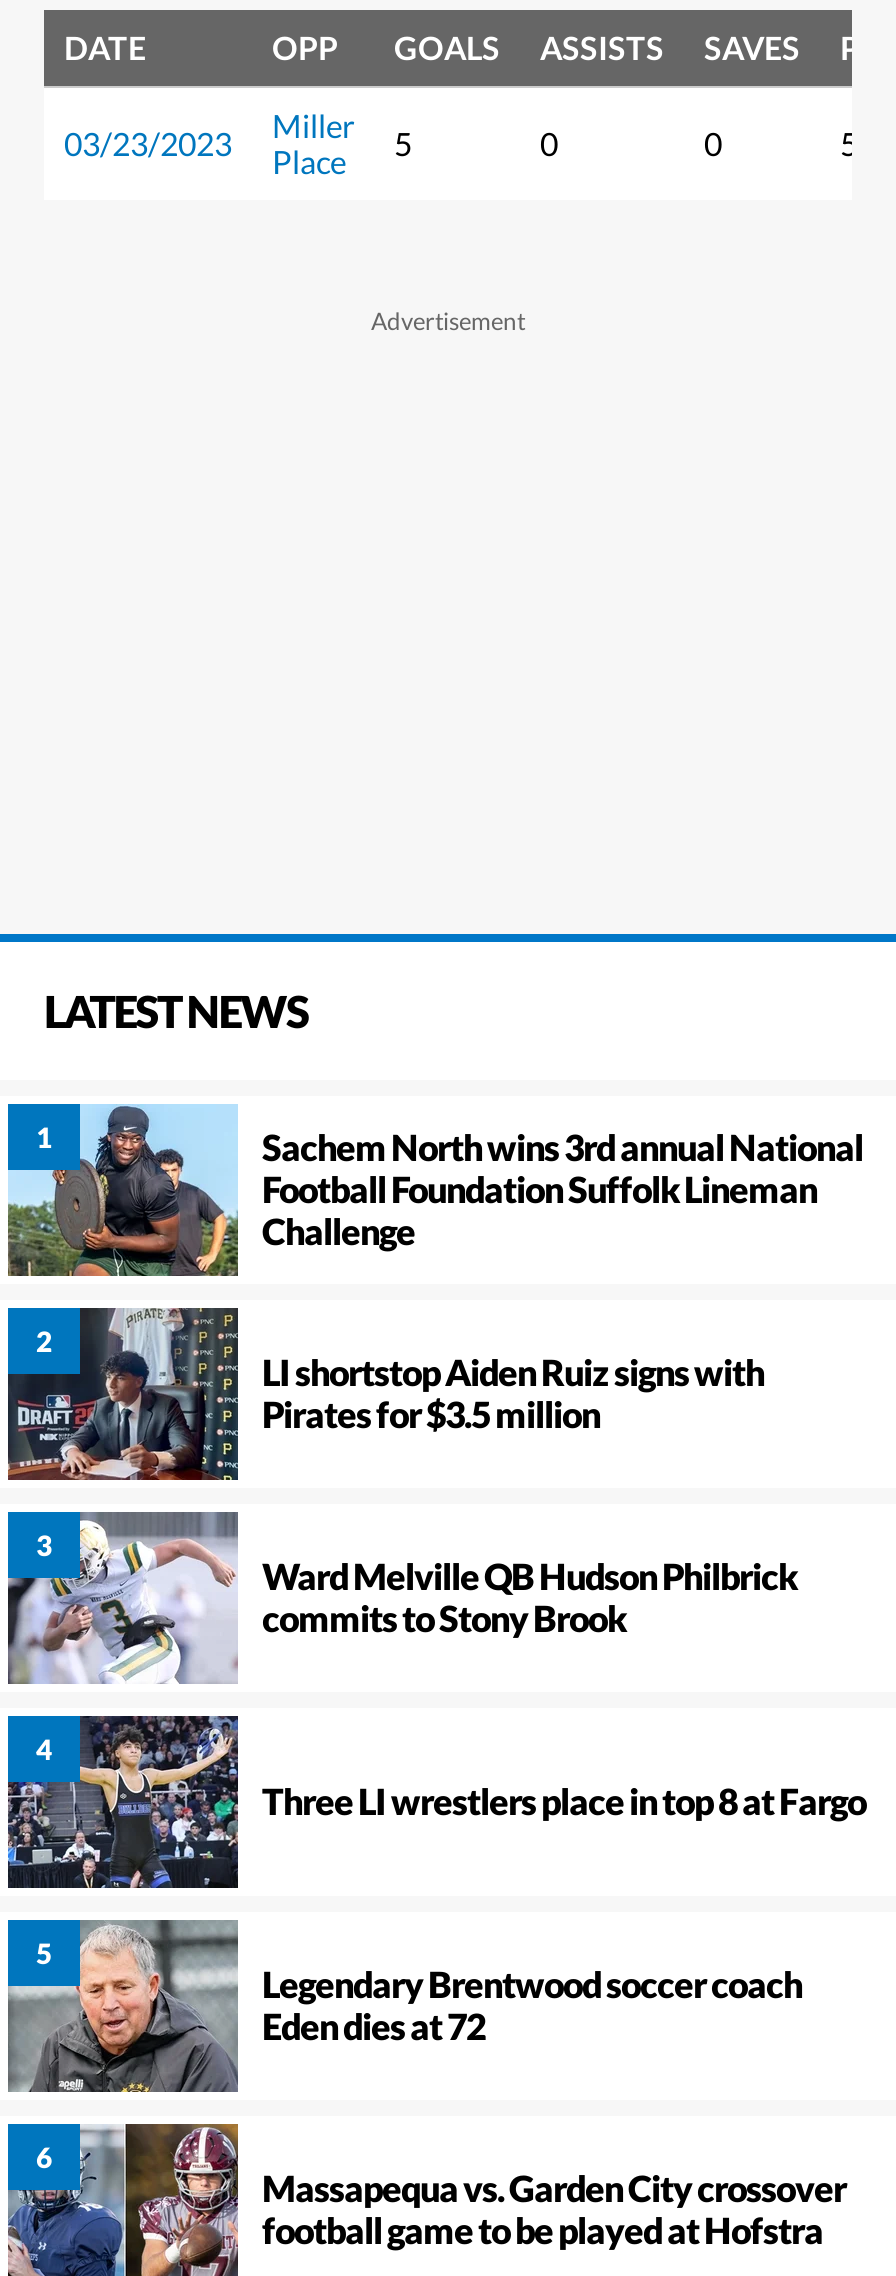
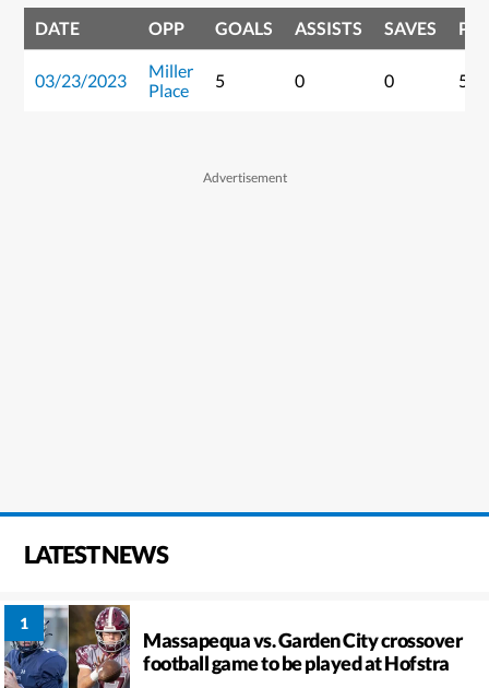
[8,1104,863,1436] [image] | Sachem North wins 3rd annual National | Football Foundation Suffolk Lineman | Challenge | LI shortstop Aiden Ruiz signs with | Pirates for $3.5 million -> none
[6,1306,238,1482] [image] -> none
[6,1510,797,1686] [image] | Ward Melville QB Hudson Philbrick | commits to Stony Brook -> none
[6,1714,866,1890] [image] | Three LI wrestlers place in top 8 at Fargo -> none
[6,1918,802,2094] [image] | Legendary Brentwood soccer coach | Eden dies at 72 -> none

